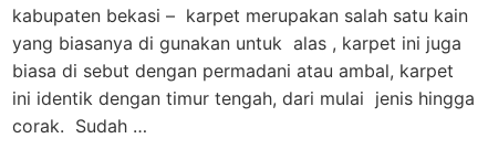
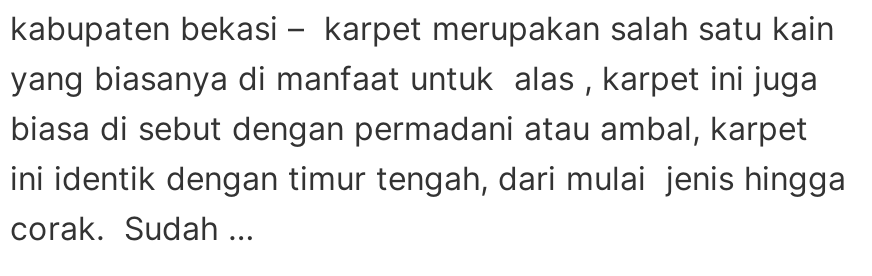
[12,32,461,54] yang biasanya di gunakan untuk alas , karpet ini juga -> [10,58,818,98] yang biasanya di manfaat untuk alas , karpet ini juga

